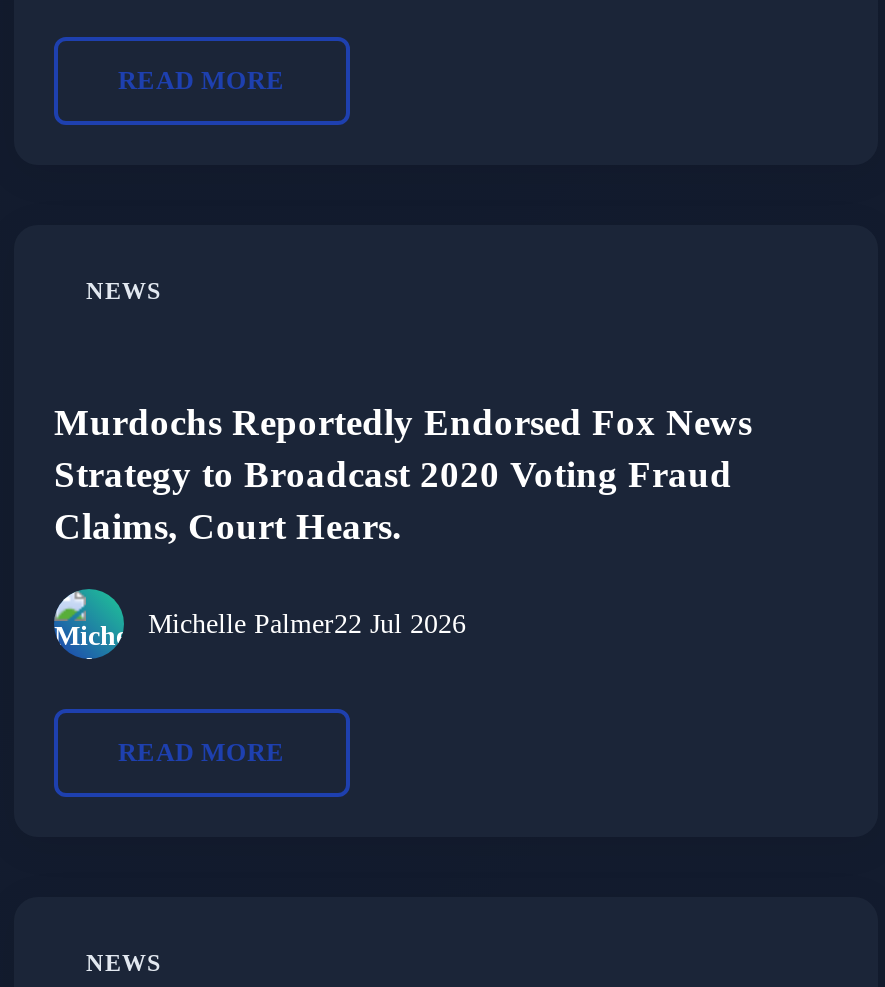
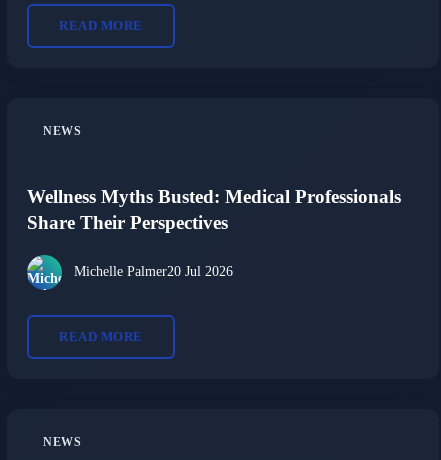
[54,400,752,546] Murdochs Reportedly Endorsed Fox News | Strategy to Broadcast 2020 Voting Fraud | Claims, Court Hears. -> [27,186,401,233] Wellness Myths Busted: Medical Professionals | Share Their Perspectives
[148,608,466,638] Michelle Palmer22 Jul 2026 -> [74,264,233,279] Michelle Palmer20 Jul 2026

